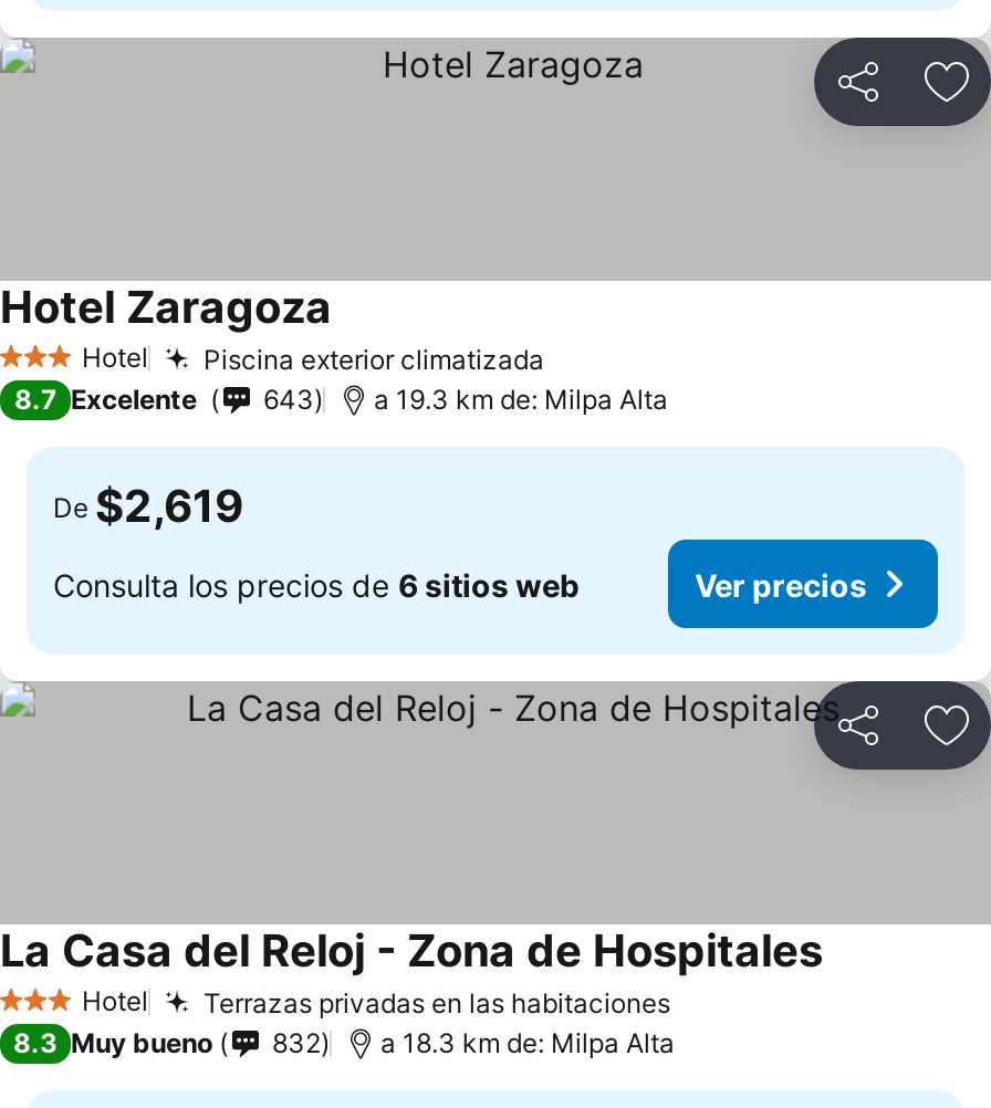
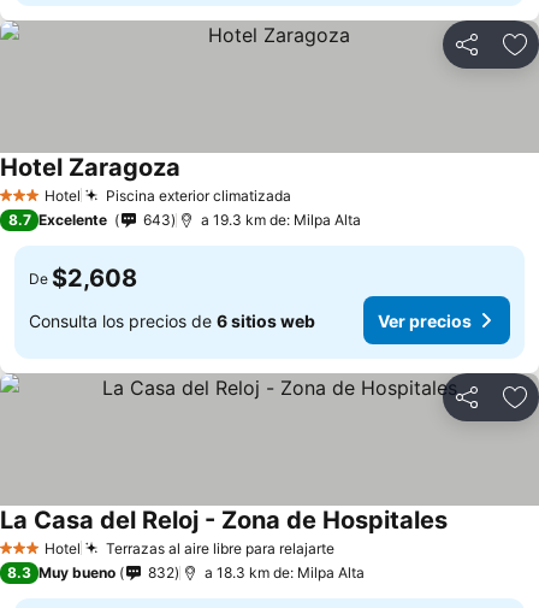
[53,480,243,533] De $2,619 -> [29,264,137,293] De $2,608
[204,985,670,1018] Terrazas privadas en las habitaciones -> [106,539,334,557] Terrazas al aire libre para relajarte

